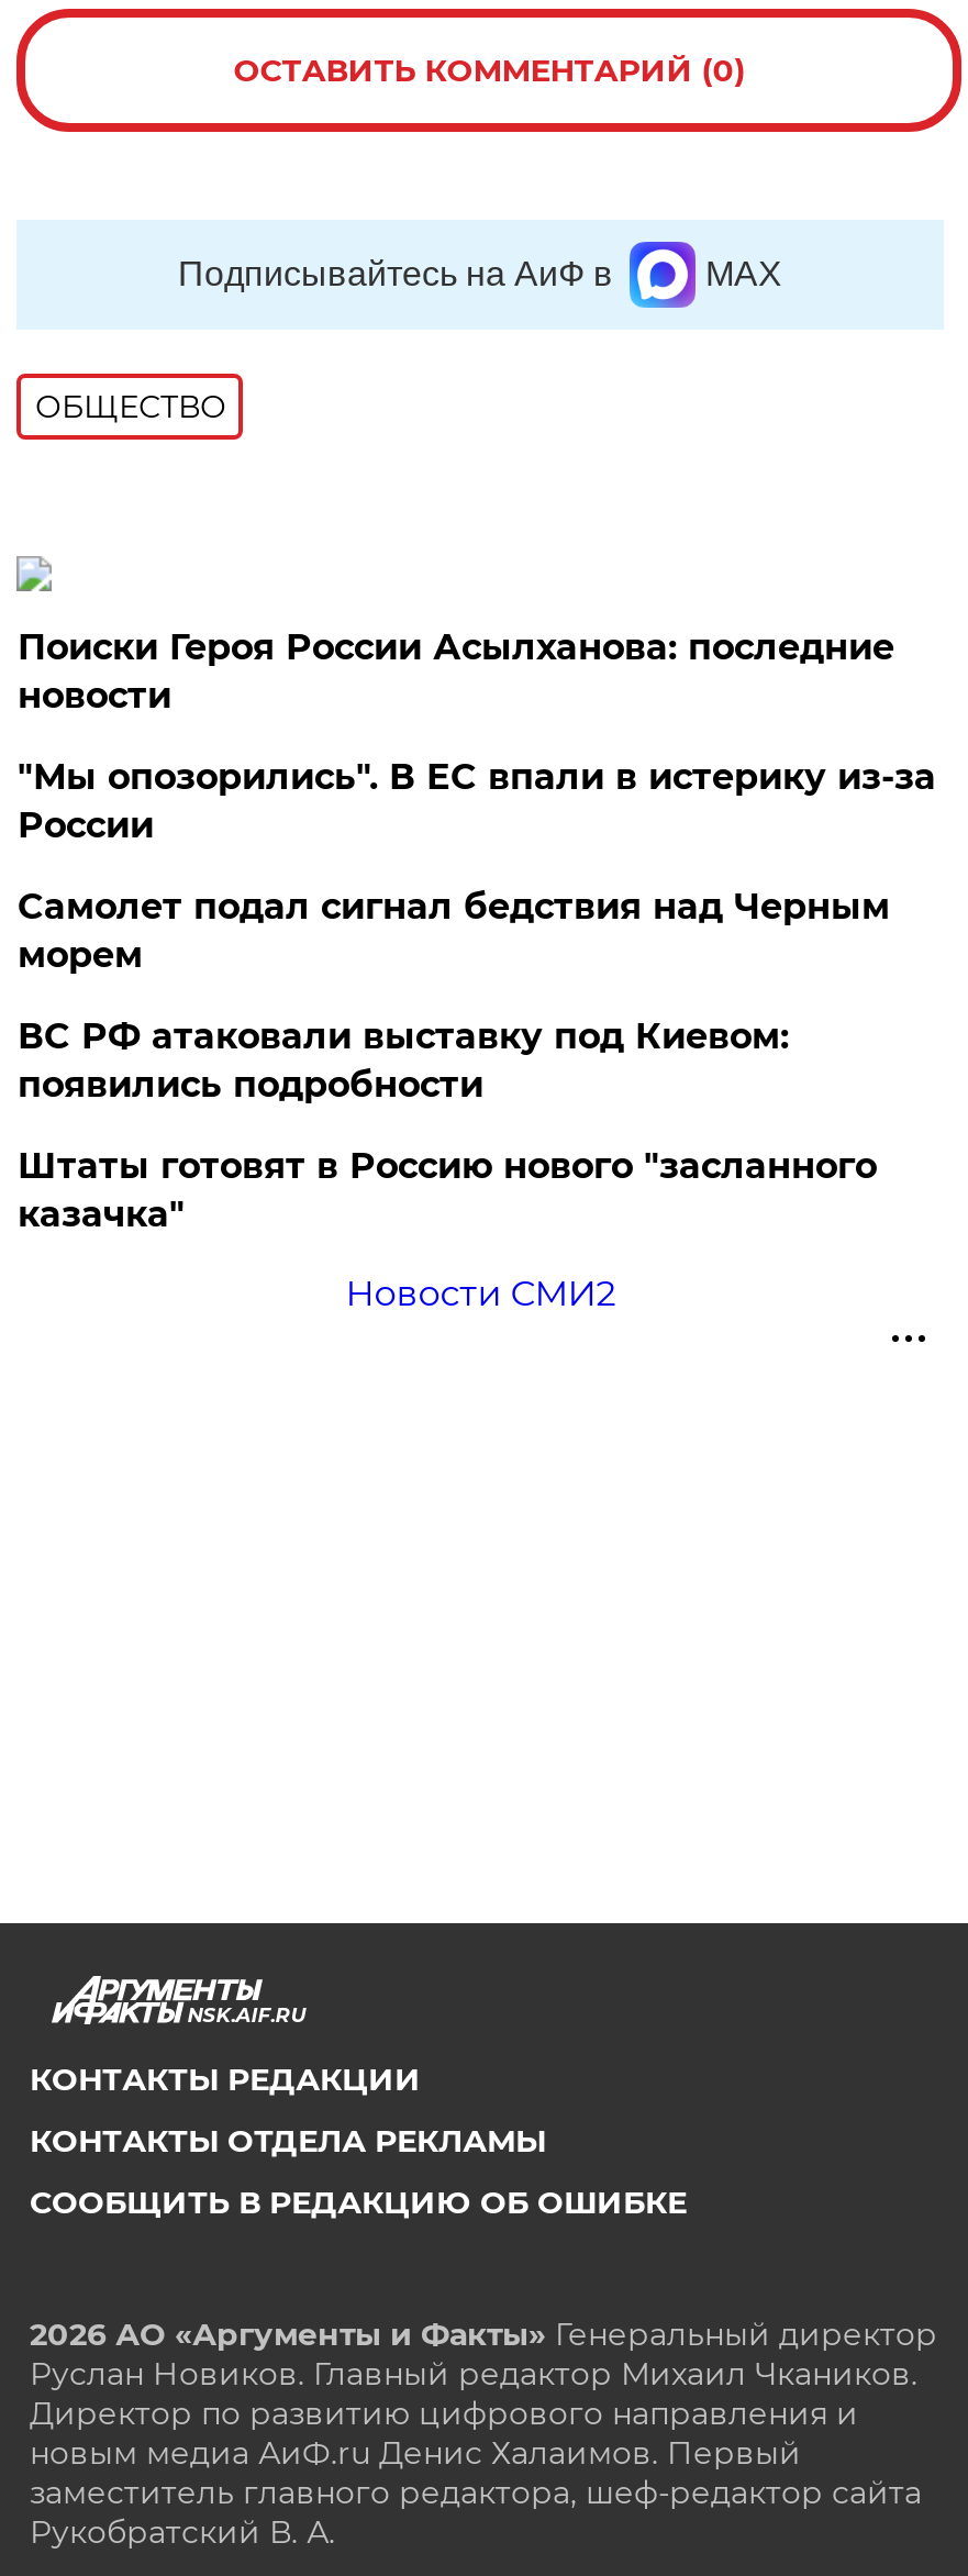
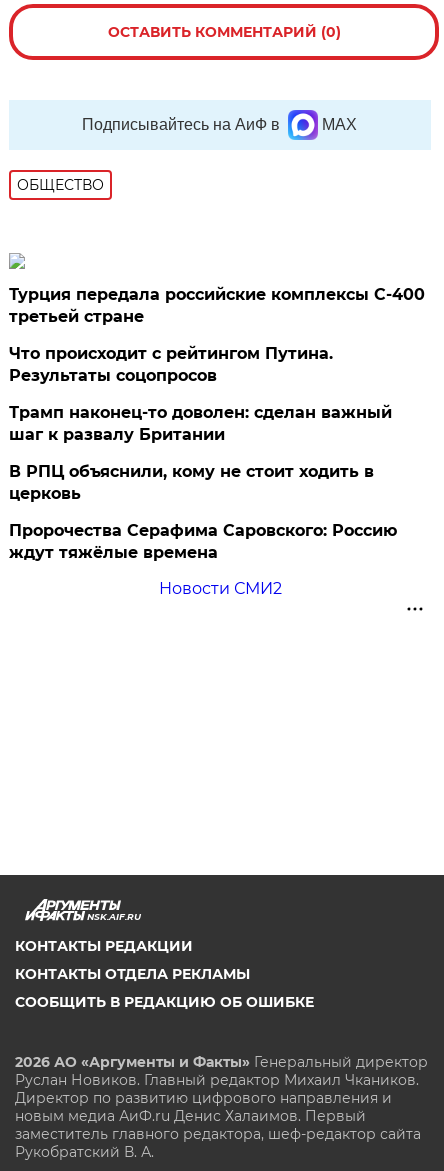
[17,626,894,717] Поиски Героя России Асылханова: последние | новости -> [9,285,425,326] Турция передала российские комплексы С-400 | третьей стране
[17,756,936,846] "Мы опозорились". В ЕС впали в истерику из-за | России -> [9,344,333,385] Что происходит с рейтингом Путина. | Результаты соцопросов
[17,886,890,976] Самолет подал сигнал бедствия над Черным | морем -> [9,403,392,444] Трамп наконец-то доволен: сделан важный | шаг к развалу Британии
[17,1015,789,1106] ВС РФ атаковали выставку под Киевом: | появились подробности -> [9,462,374,503] В РПЦ объяснили, кому не стоит ходить в | церковь
[17,1145,877,1235] Штаты готовят в Россию нового "засланного | казачка" -> [9,521,397,562] Пророчества Серафима Саровского: Россию | ждут тяжёлые времена

